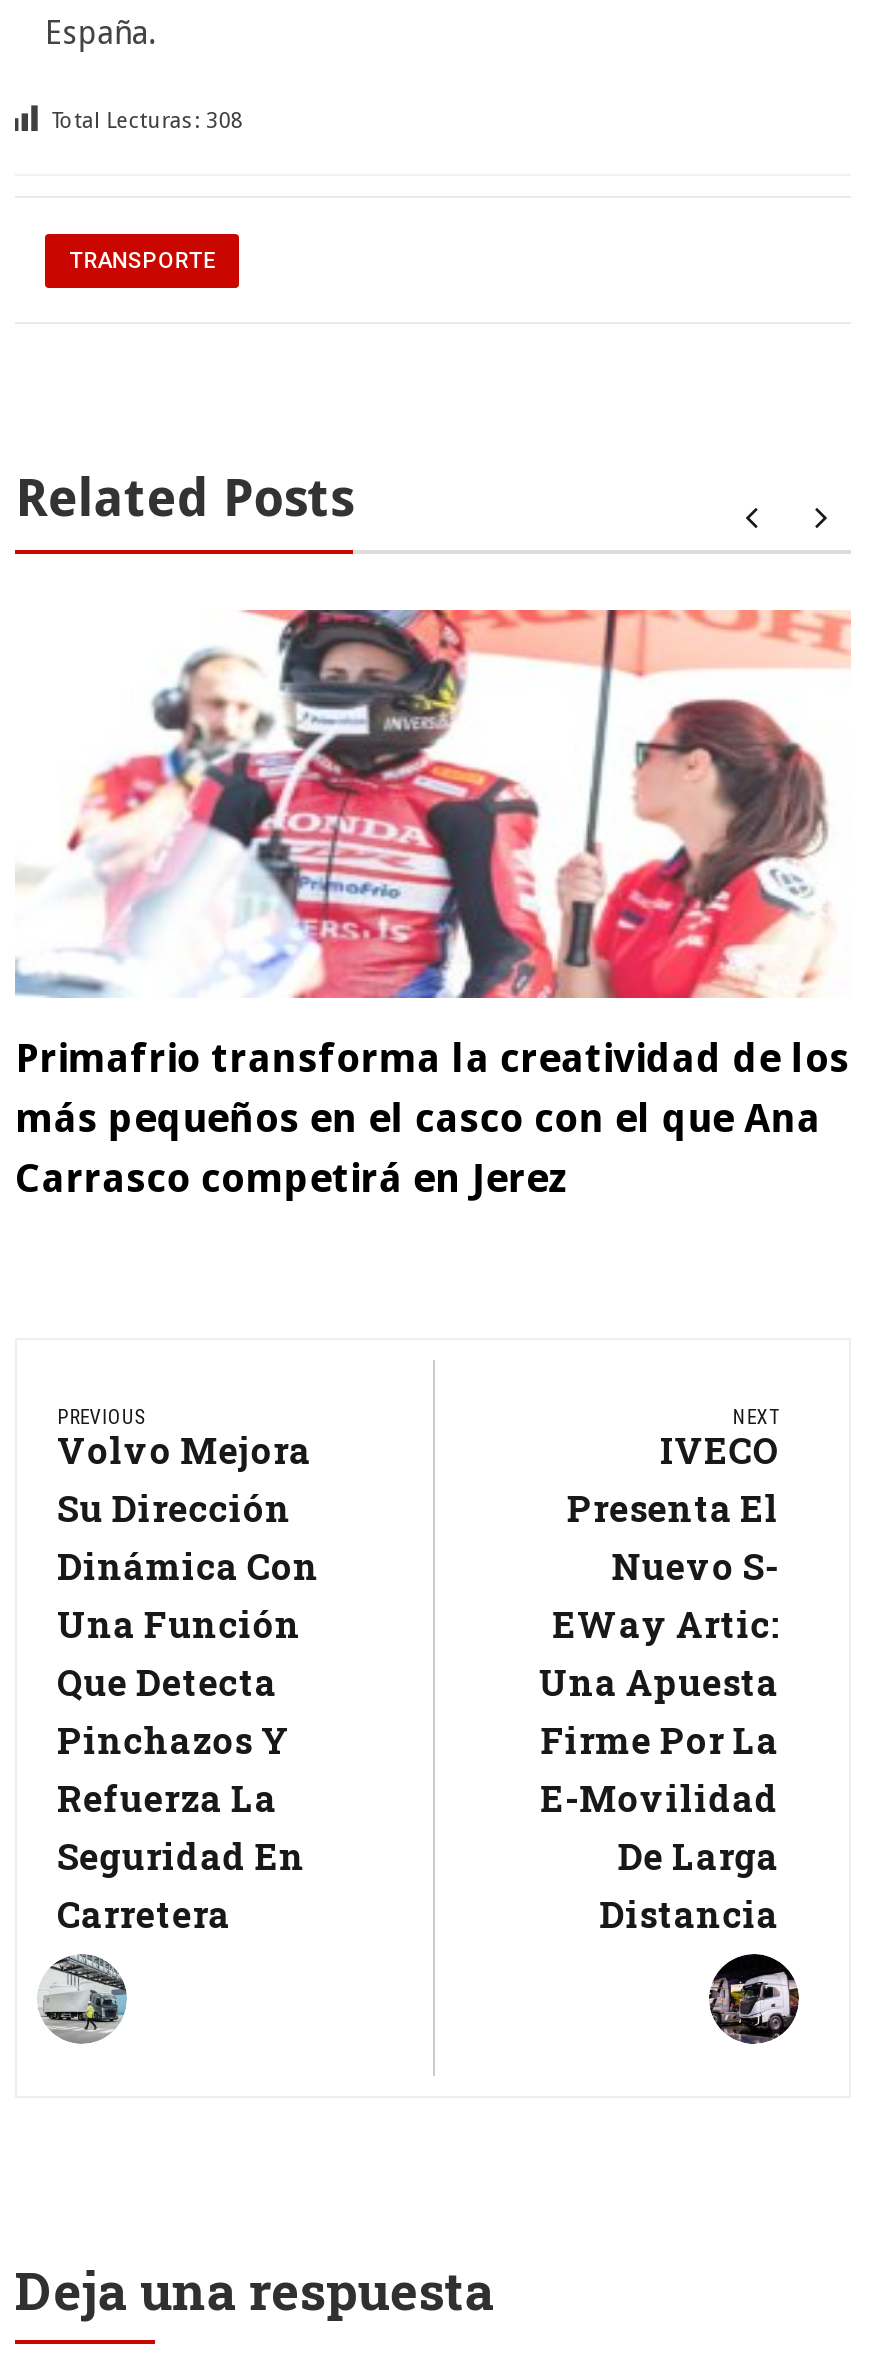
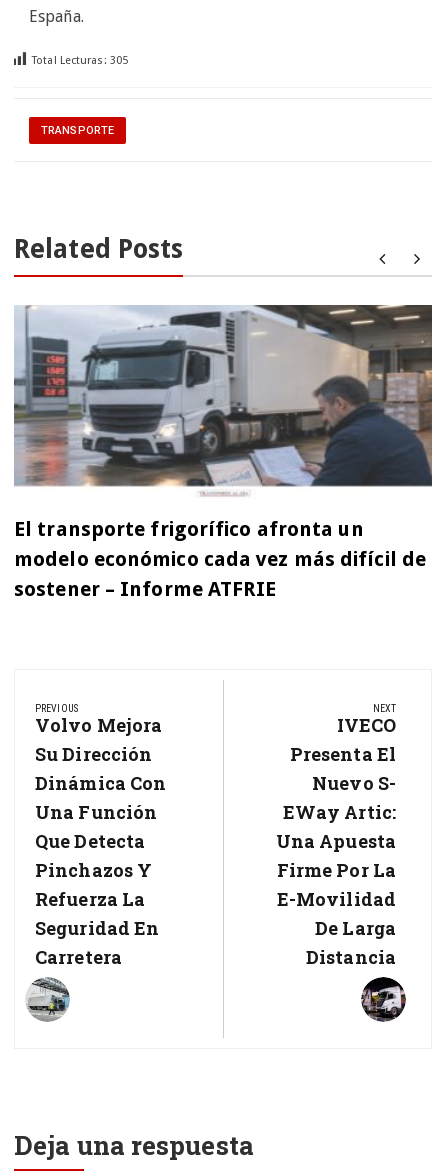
[51,108,243,134] Total Lecturas: 308 -> [32,54,128,67] Total Lecturas: 305
[13,608,851,1202] [image] | Primafrio transforma la creatividad de los | más pequeños en el casco con el que Ana | Carrasco competirá en Jerez -> [13,304,433,601] [image] | El transporte frigorífico afronta un | modelo económico cada vez más difícil de | sostener – Informe ATFRIE

